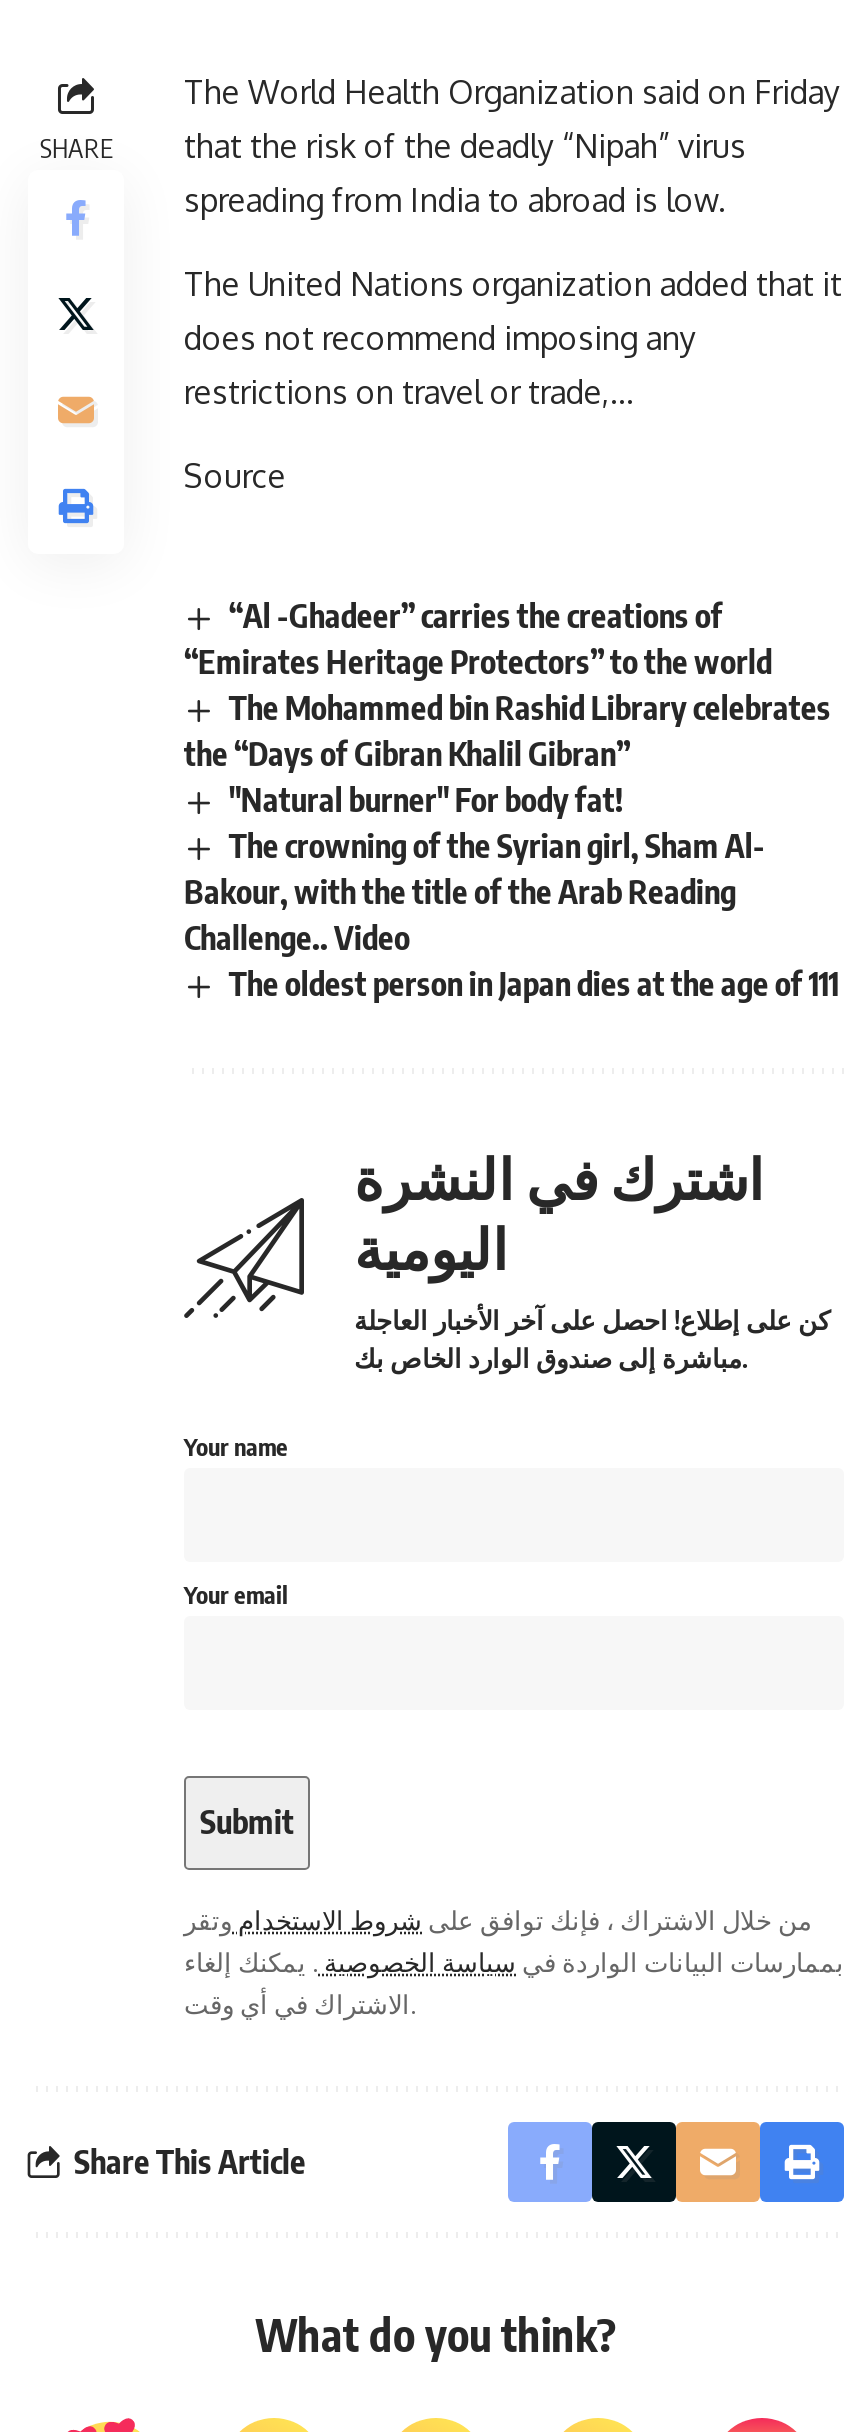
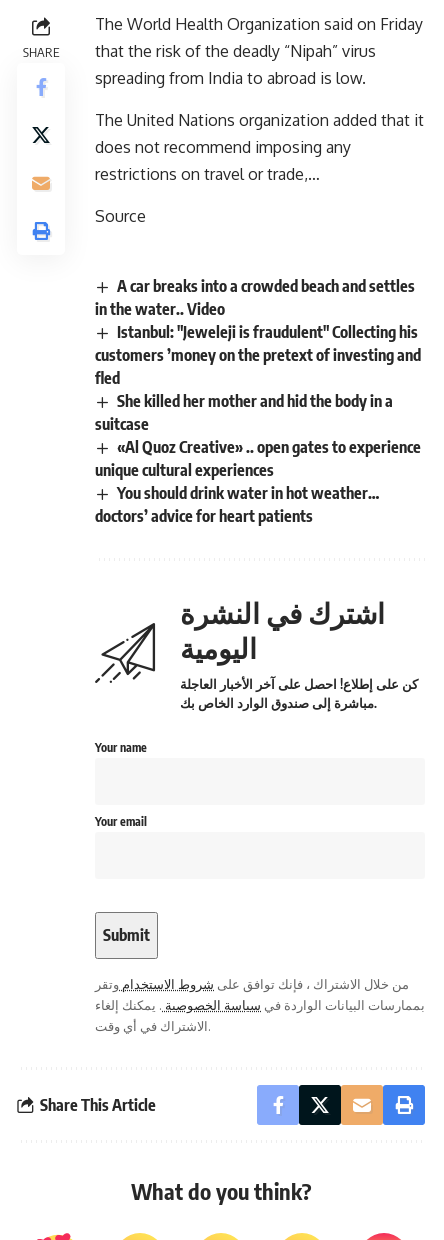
[184,596,839,1005] “Al -Ghadeer” carries the creations of | “Emirates Heritage Protectors” to the world | The Mohammed bin Rashid Library celebrates | the “Days of Gibran Khalil Gibran” | "Natural burner" For body fat! | The crowning of the Syrian girl, Sham Al- | Bakour, with the title of the Arab Reading | Challenge.. Video | The oldest person in Japan dies at the age of 111 -> [95,276,421,526] A car breaks into a crowded beach and settles | in the water.. Video | Istanbul: "Jeweleji is fraudulent" Collecting his | customers ’money on the pretext of investing and | fled | She killed her mother and hid the body in a | suitcase | «Al Quoz Creative» .. open gates to experience | unique cultural experiences | You should drink water in hot weather… | doctors’ advice for heart patients

